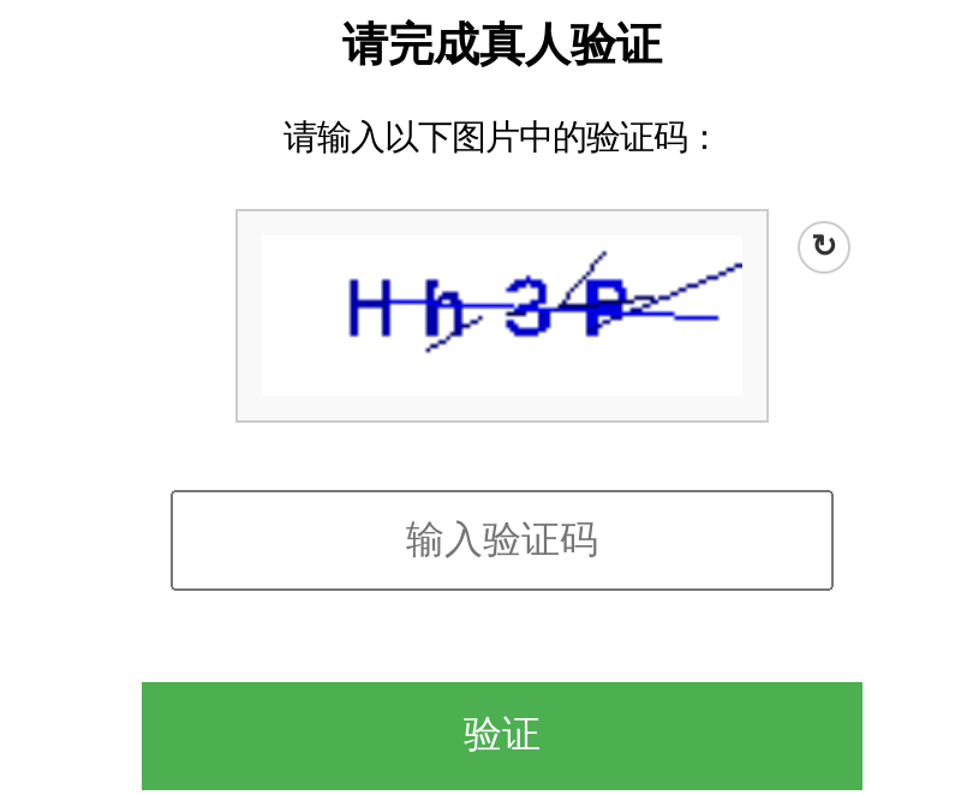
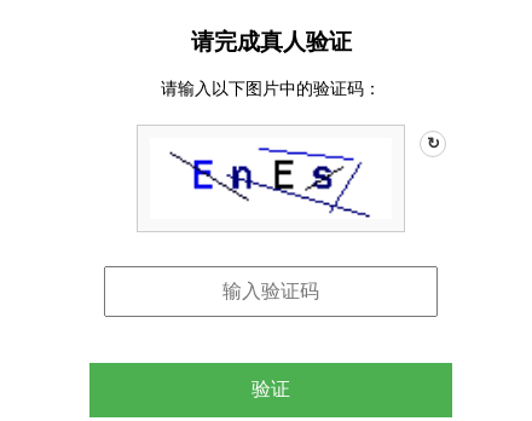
[303,250,745,394] [image] -> [168,146,392,219] [image]

